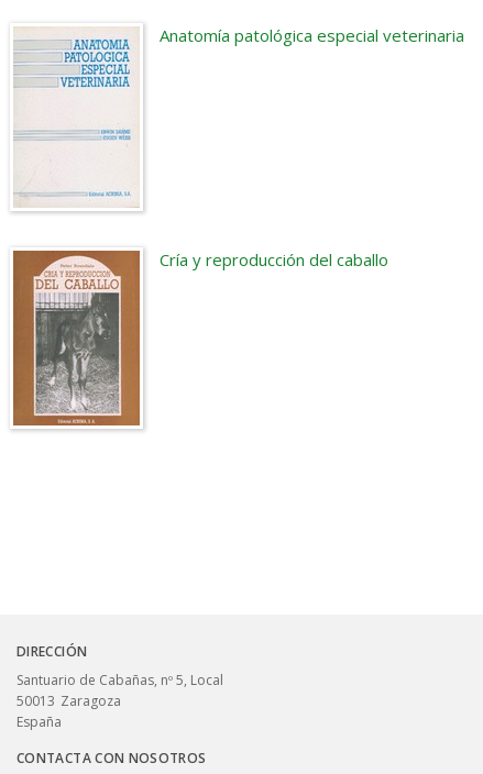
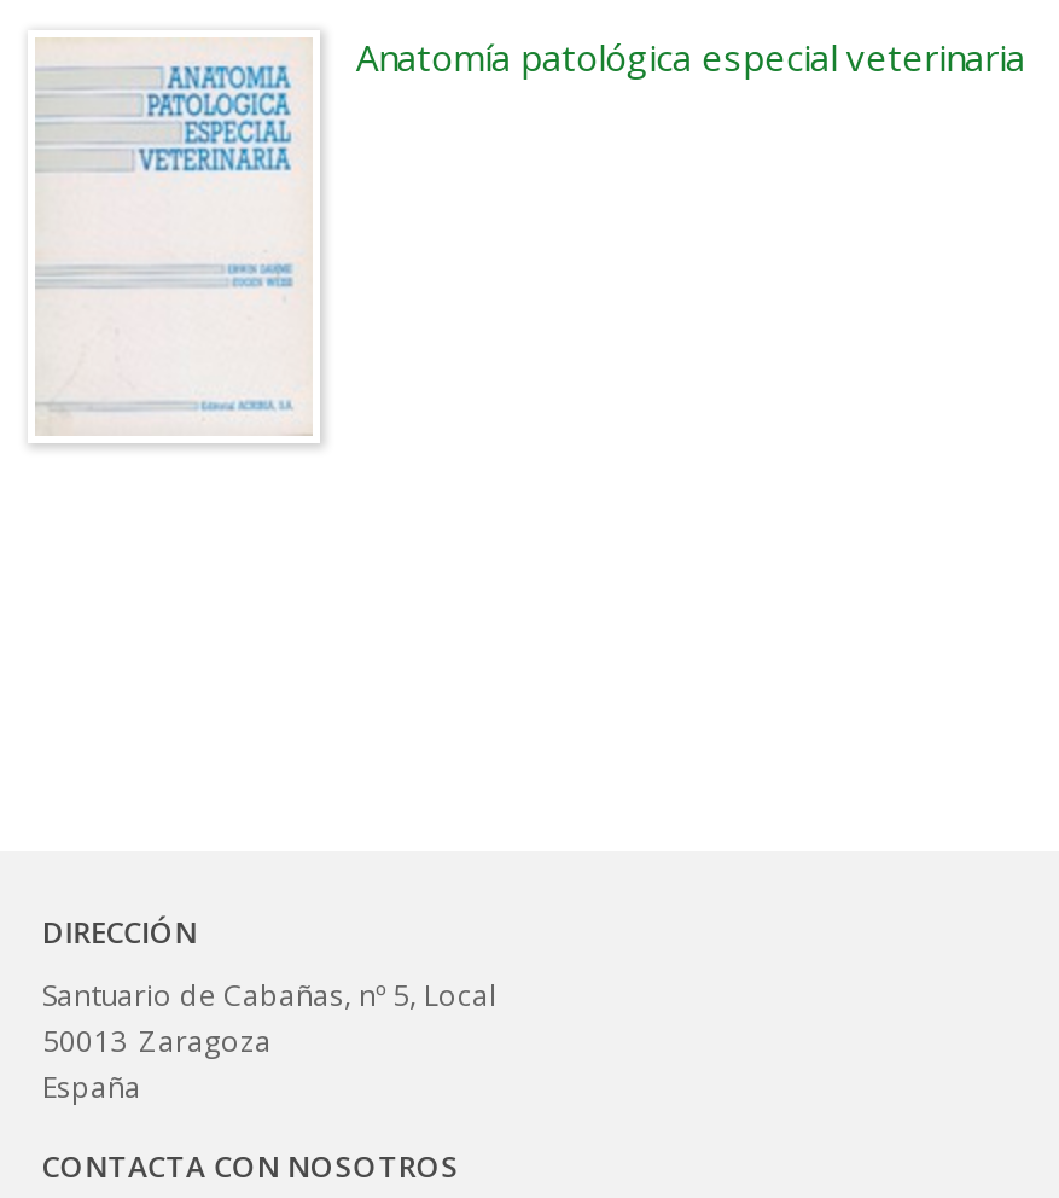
[12,248,388,427] [image] | Cría y reproducción del caballo -> none

